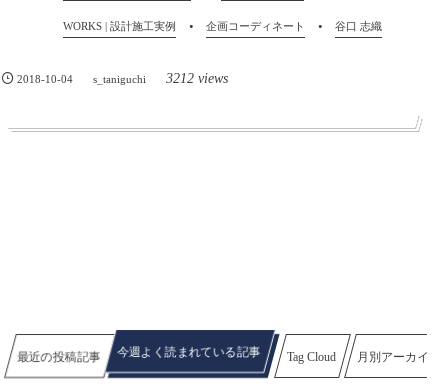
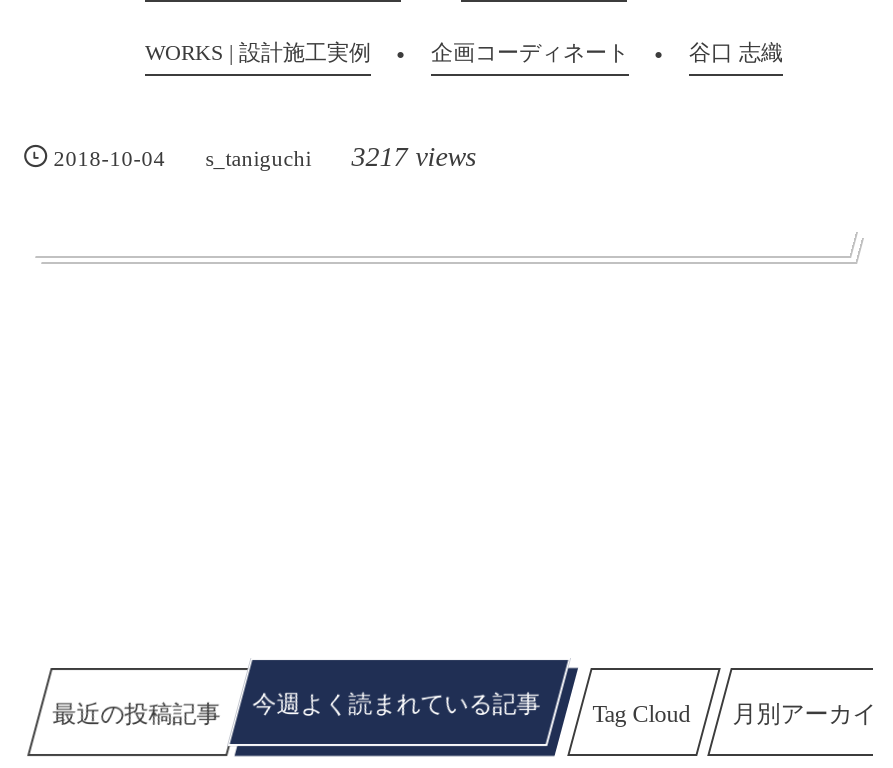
[17,71,228,86] 2018-10-04 s_taniguchi 3212 views -> [53,142,475,172] 2018-10-04 s_taniguchi 3217 views

